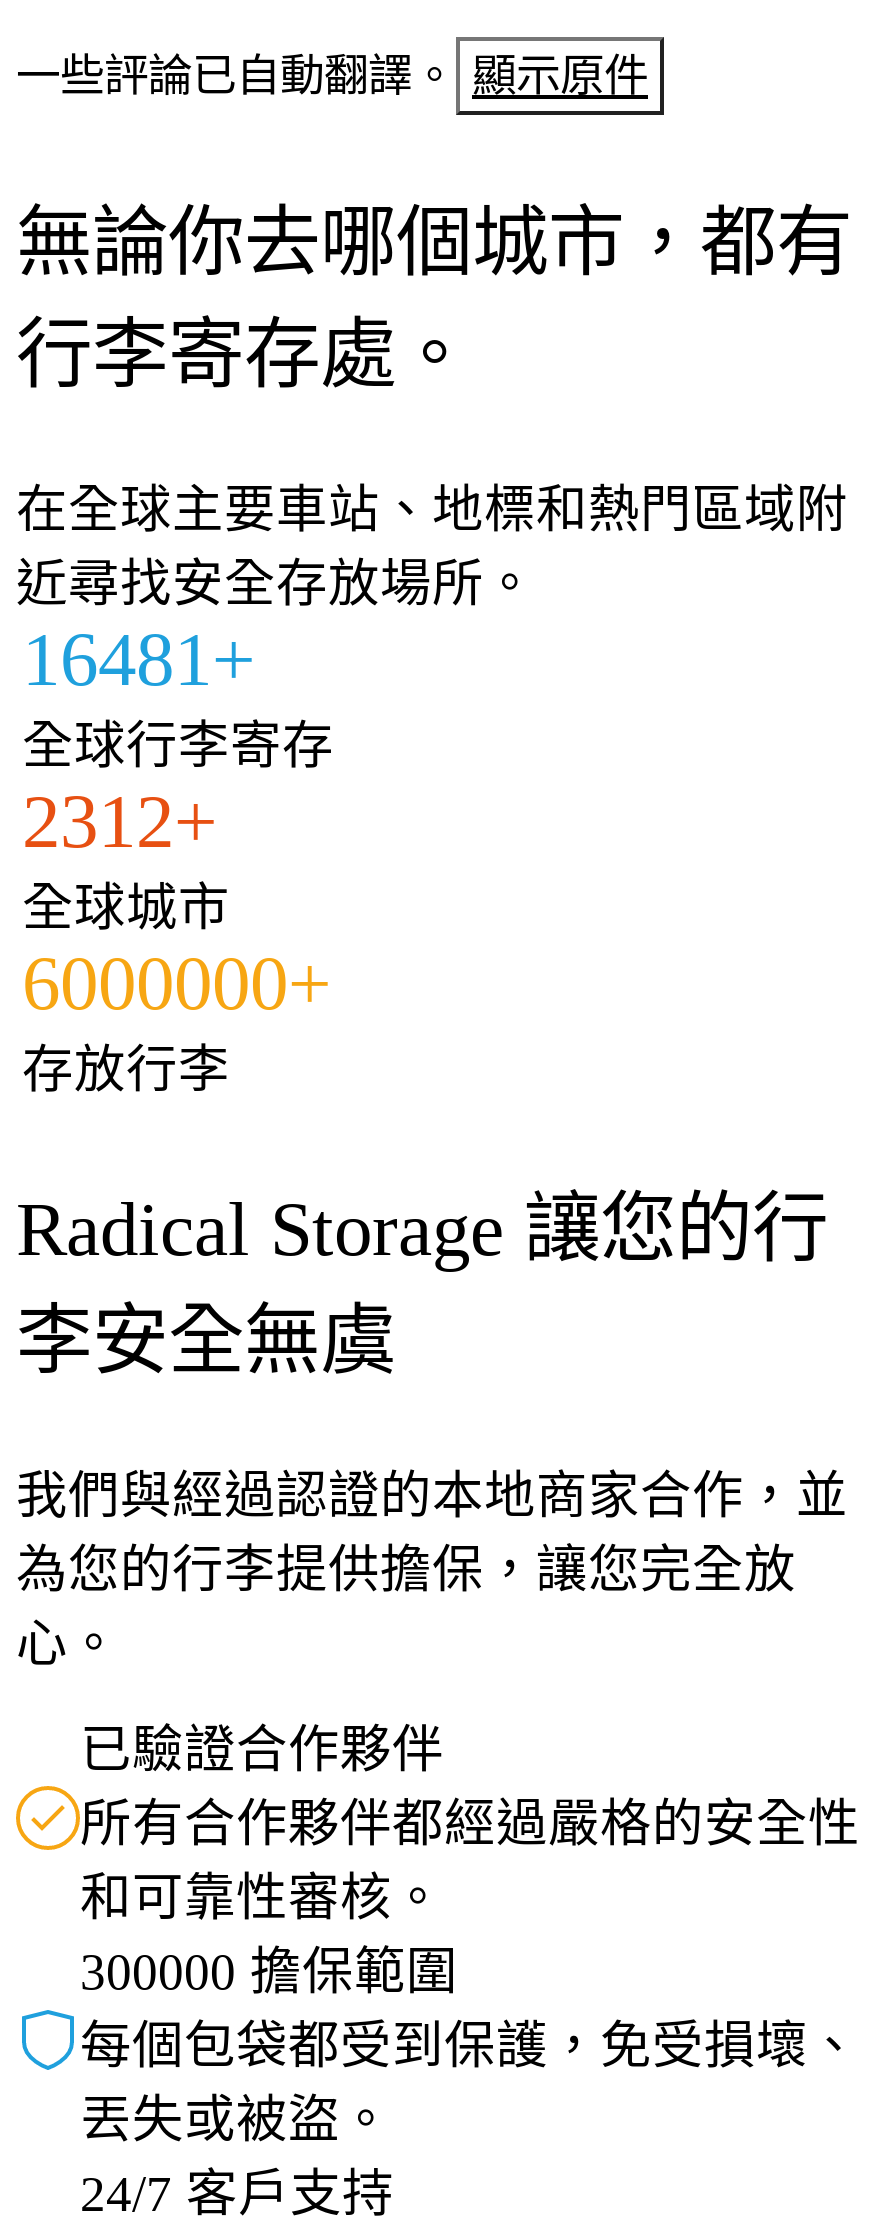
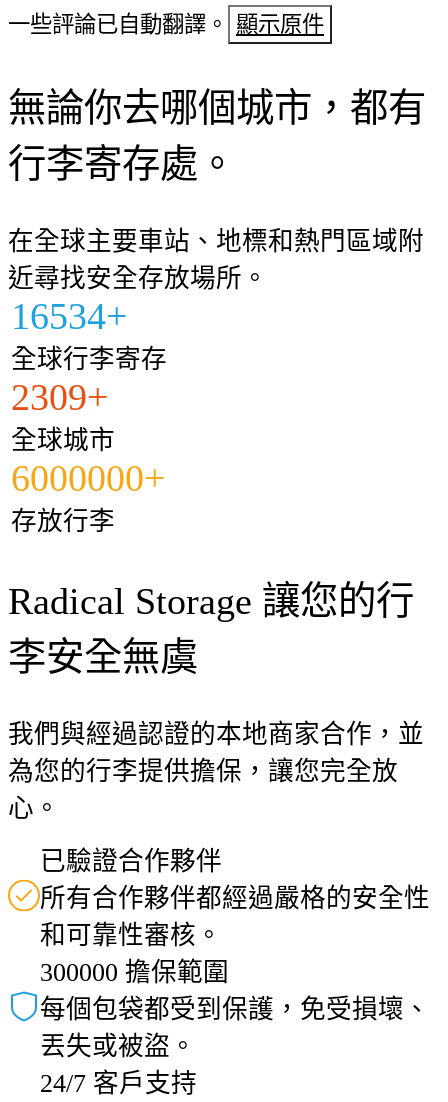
[22,617,254,701] 16481+ -> [11,295,127,337] 16534+
[22,779,216,863] 2312+ -> [11,376,108,418] 2309+

